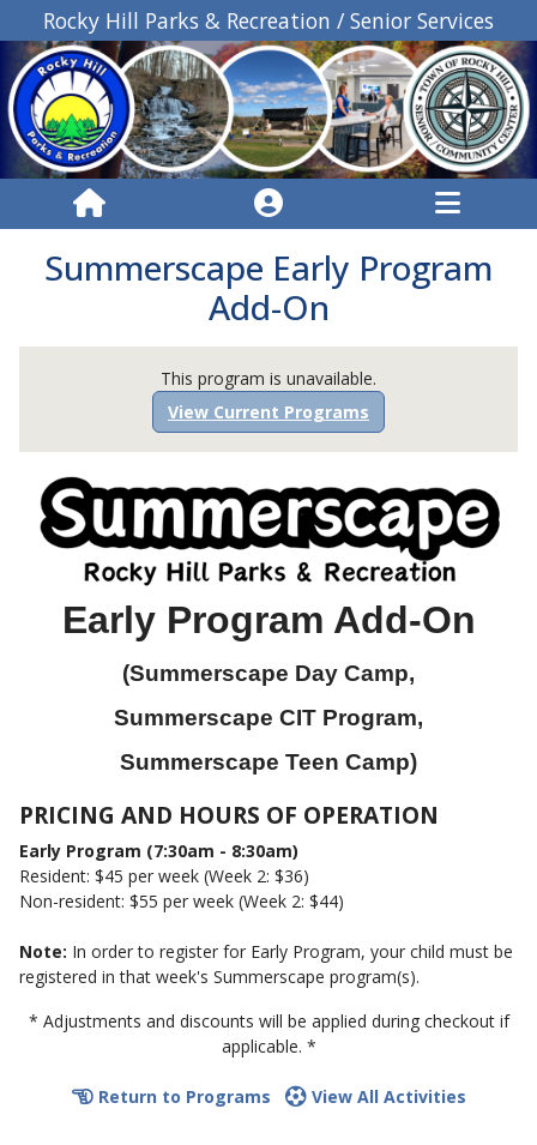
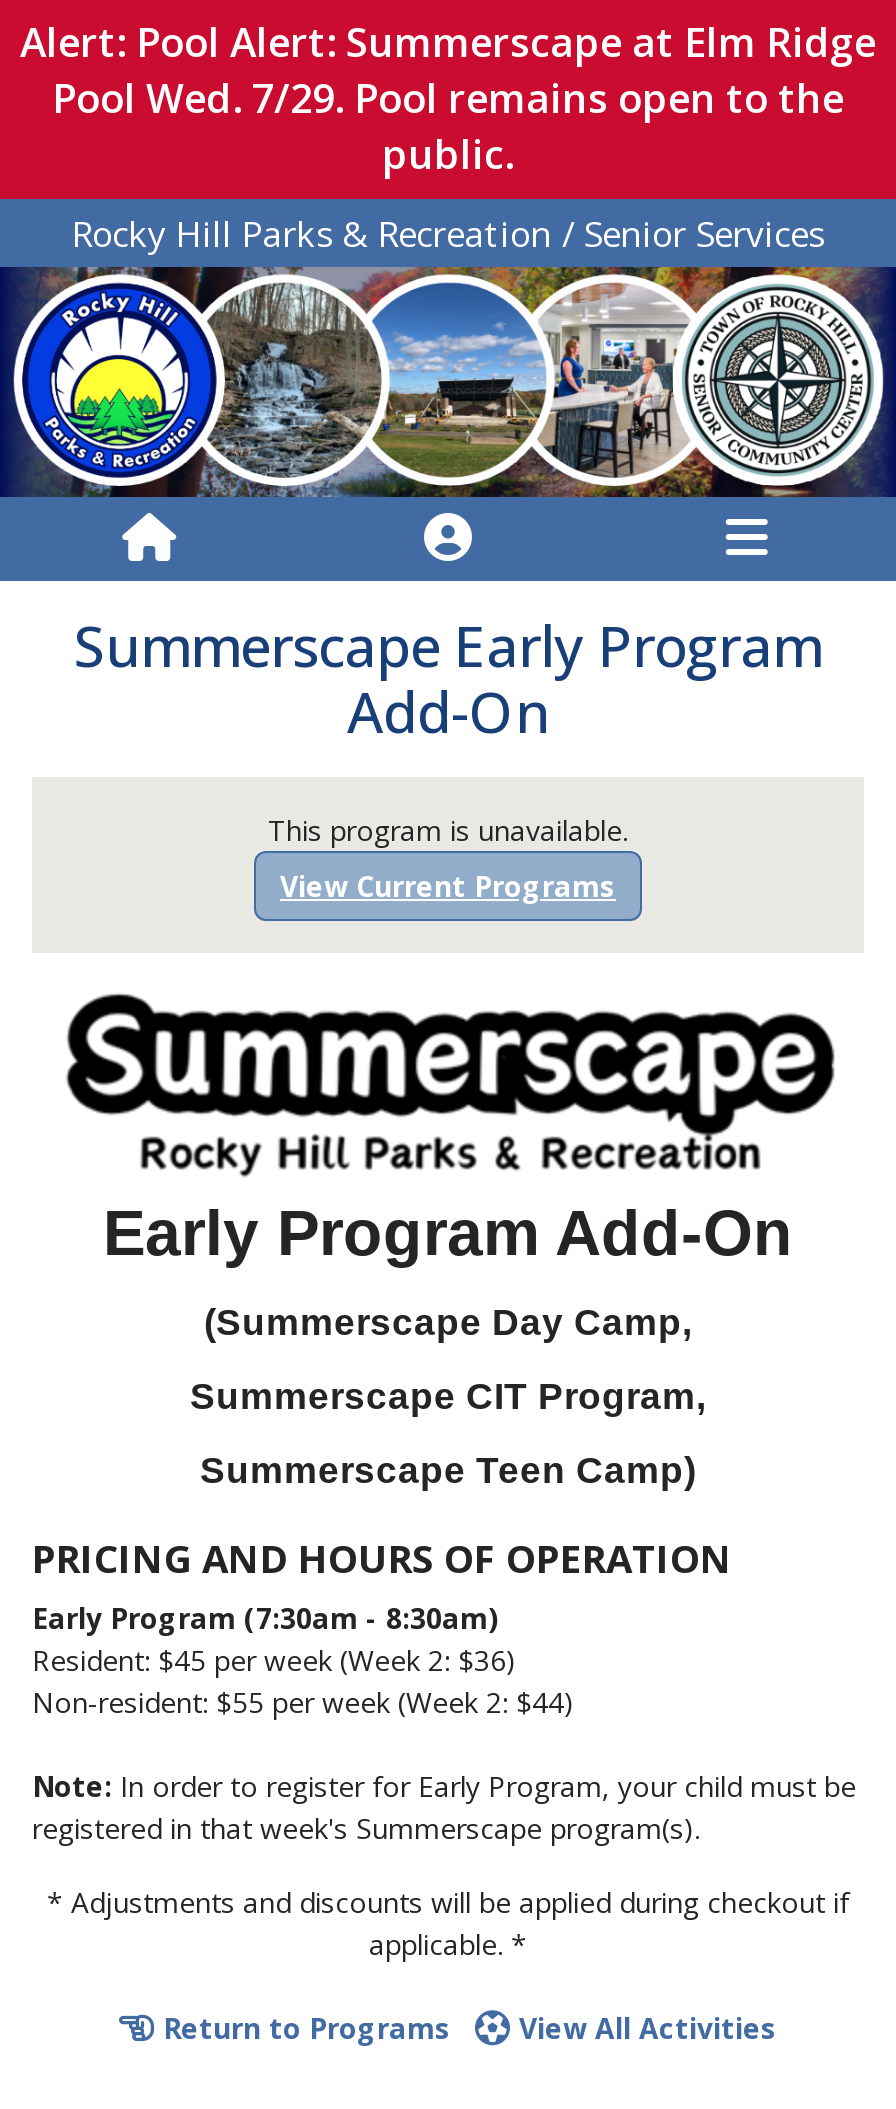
none -> [20,15,876,181] Alert: Pool Alert: Summerscape at Elm Ridge | Pool Wed. 7/29. Pool remains open to the | public.

